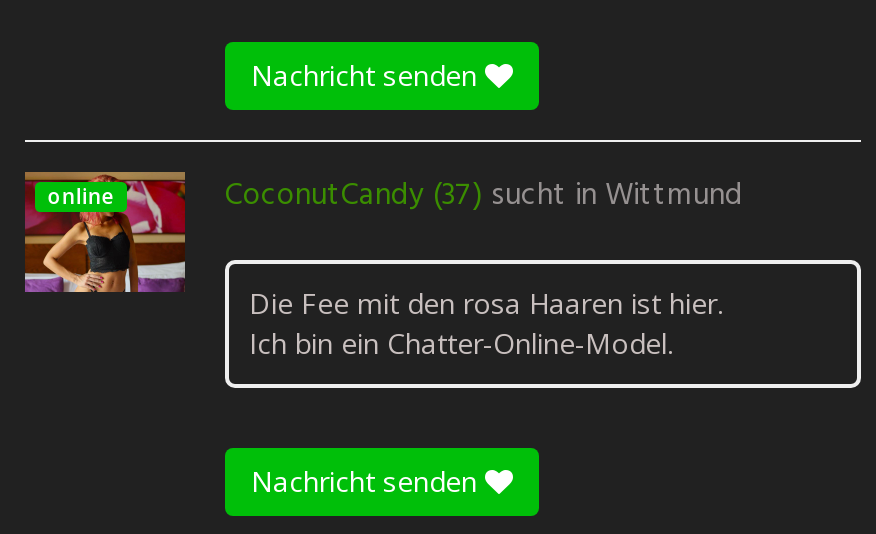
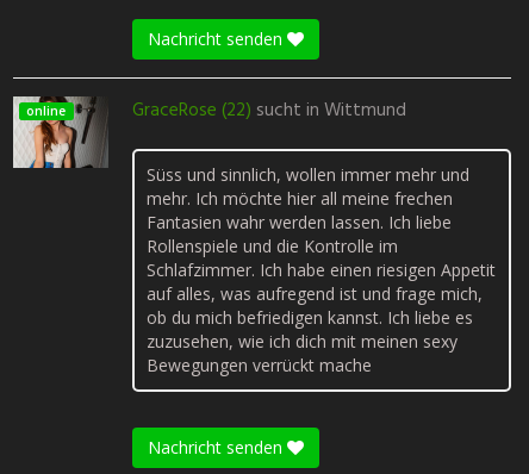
[23,170,743,294] [image] | CoconutCandy (37) sucht in Wittmund -> [12,95,406,169] [image] | GraceRose (22) sucht in Wittmund
[249,284,723,362] Die Fee mit den rosa Haaren ist hier. | Ich bin ein Chatter-Online-Model. -> [147,163,496,376] Süss und sinnlich, wollen immer mehr und | mehr. Ich möchte hier all meine frechen | Fantasien wahr werden lassen. Ich liebe | Rollenspiele und die Kontrolle im | Schlafzimmer. Ich habe einen riesigen Appetit | auf alles, was aufregend ist und frage mich, | ob du mich befriedigen kannst. Ich liebe es | zuzusehen, wie ich dich mit meinen sexy | Bewegungen verrückt mache

